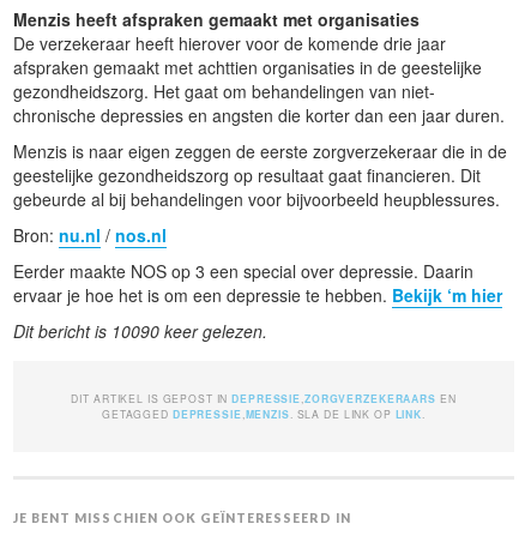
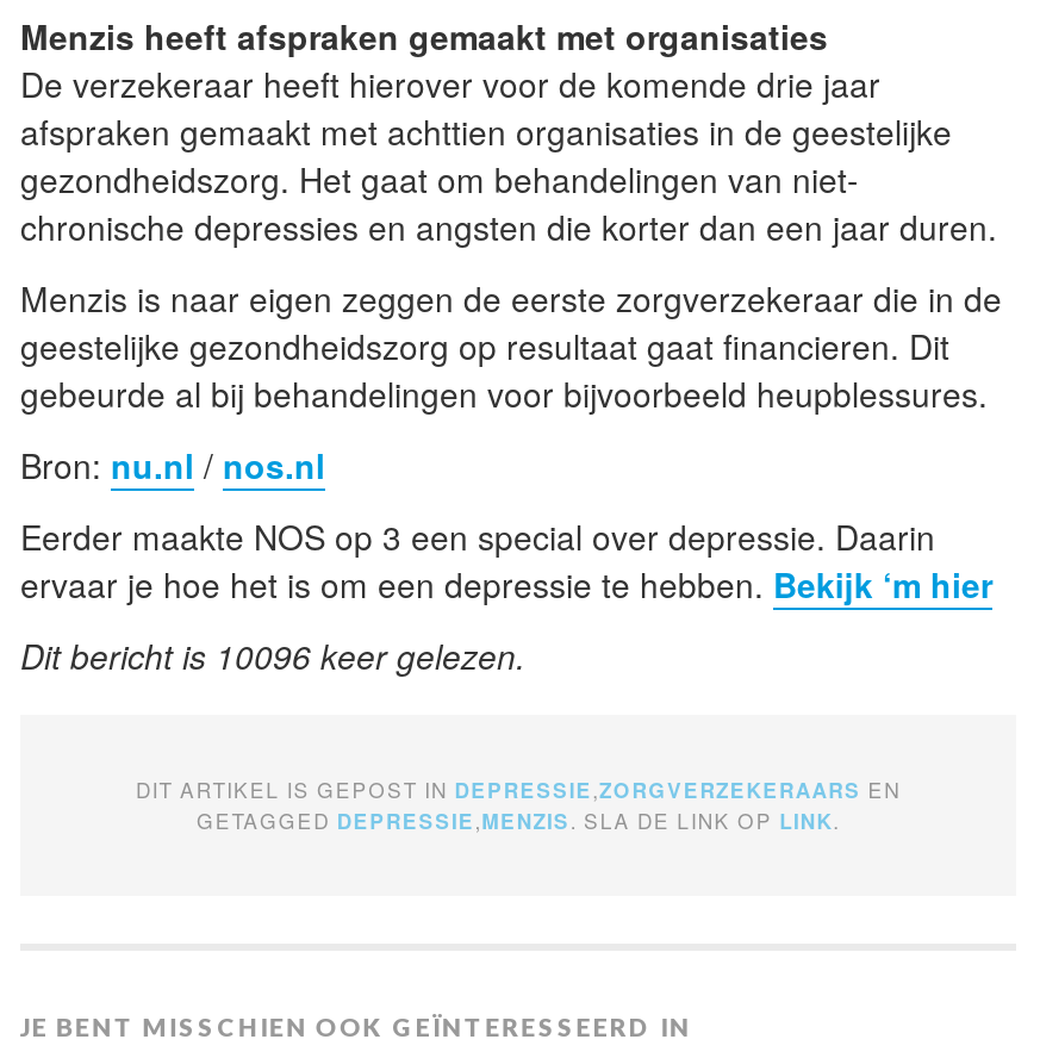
[13,318,267,342] Dit bericht is 10090 keer gelezen. -> [20,630,525,678] Dit bericht is 10096 keer gelezen.

